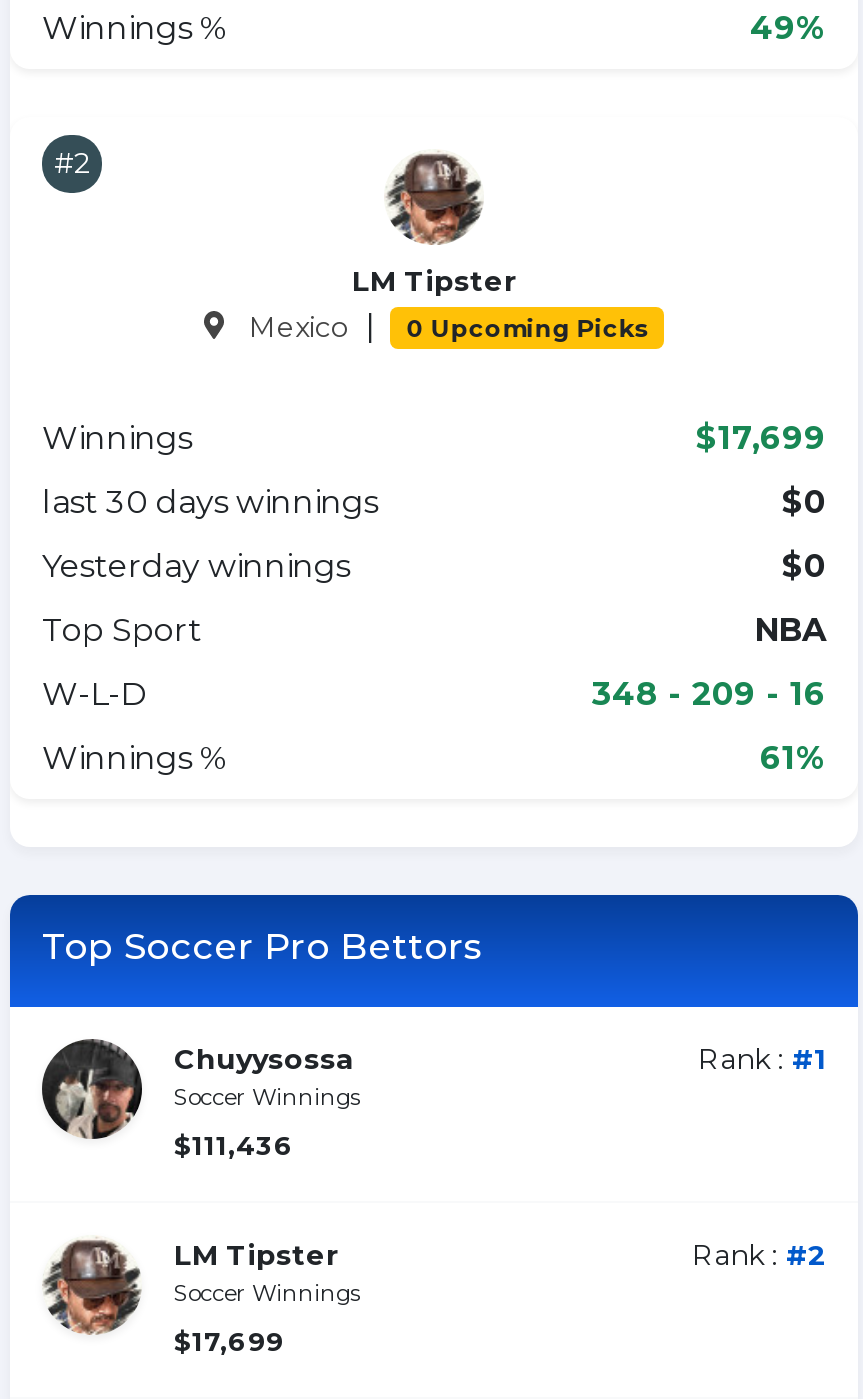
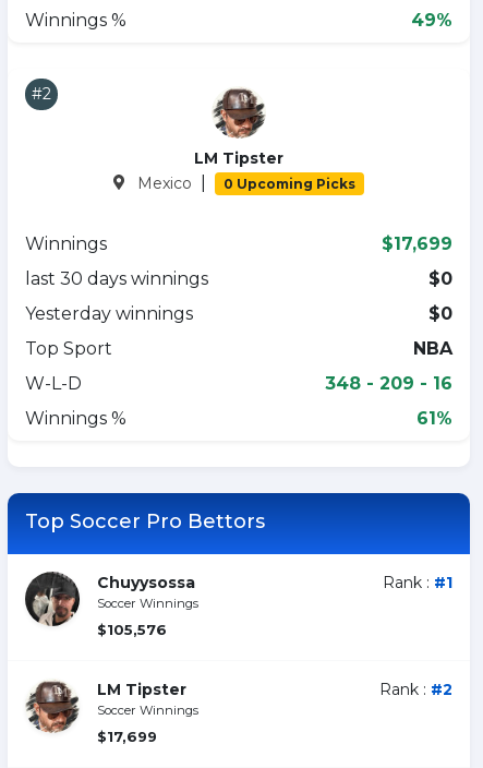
[174,1128,294,1160] $111,436 -> [97,620,167,638] $105,576

